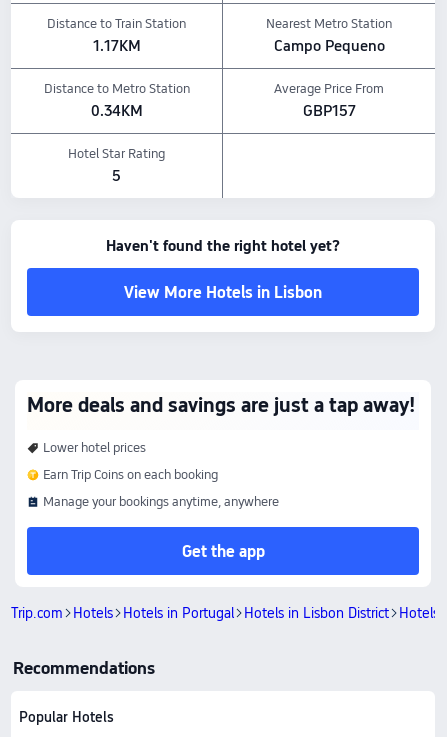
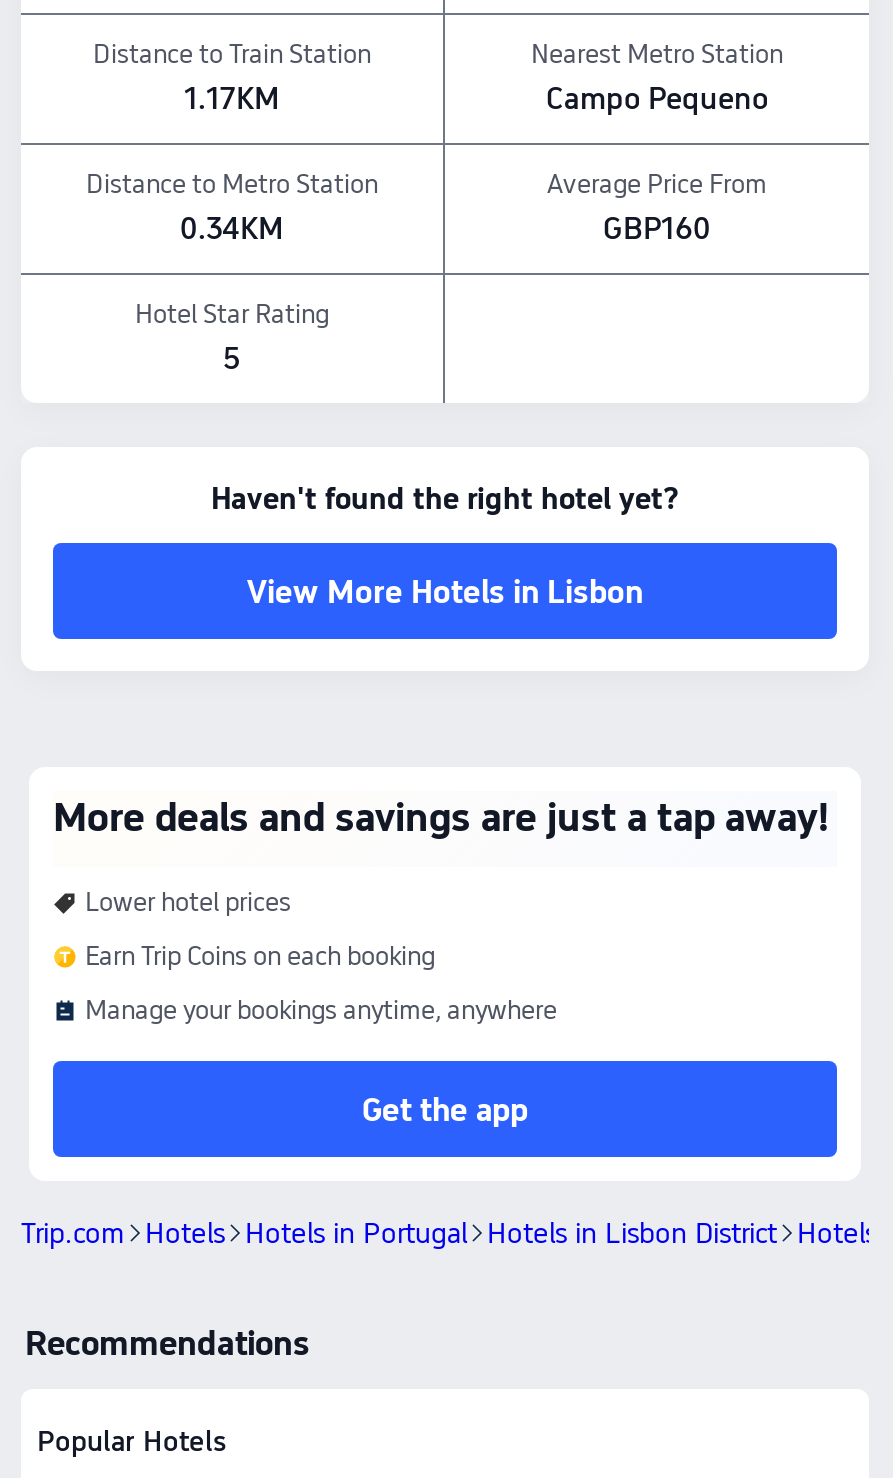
[302,102,355,120] GBP157 -> [603,211,711,247] GBP160

